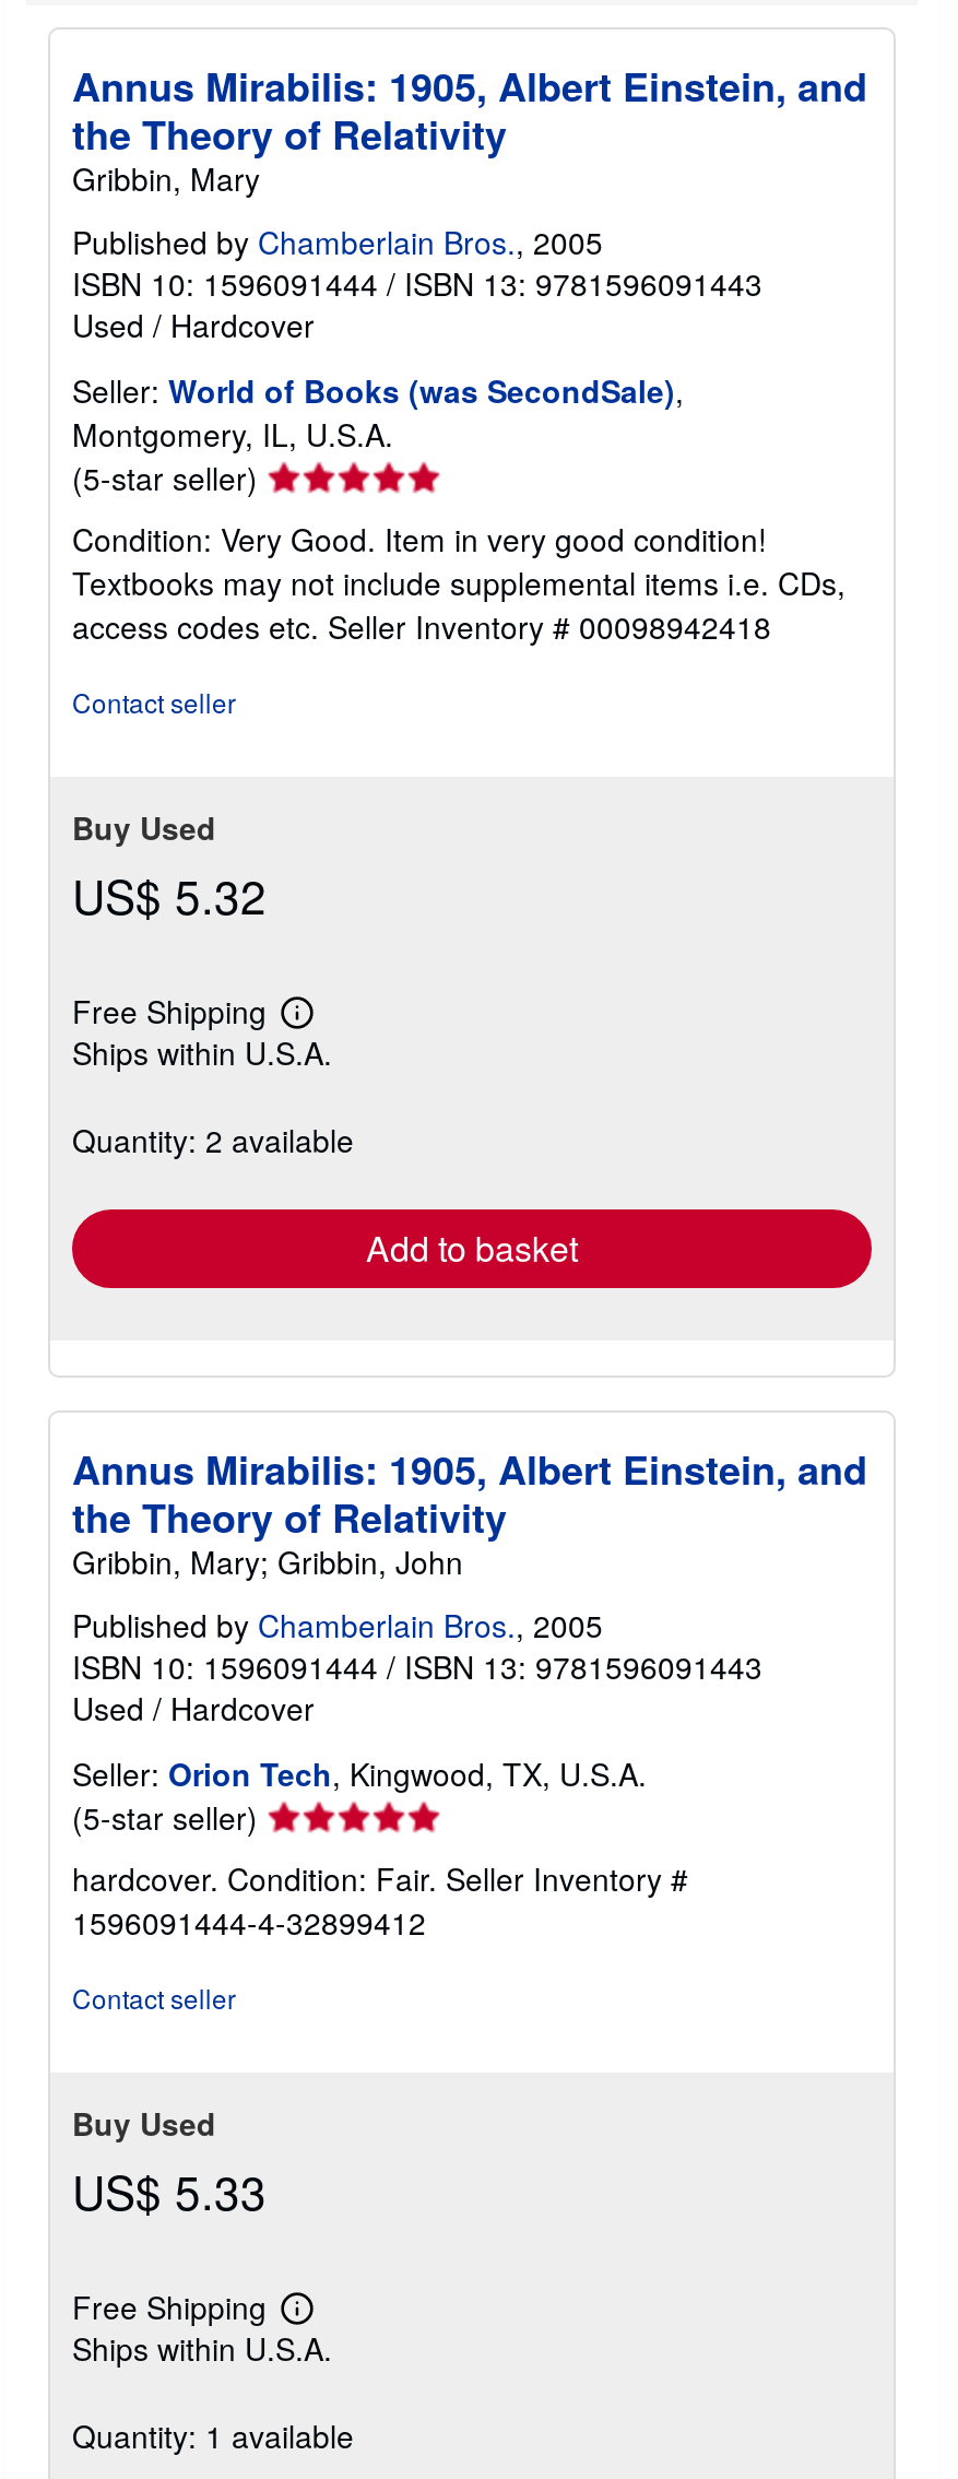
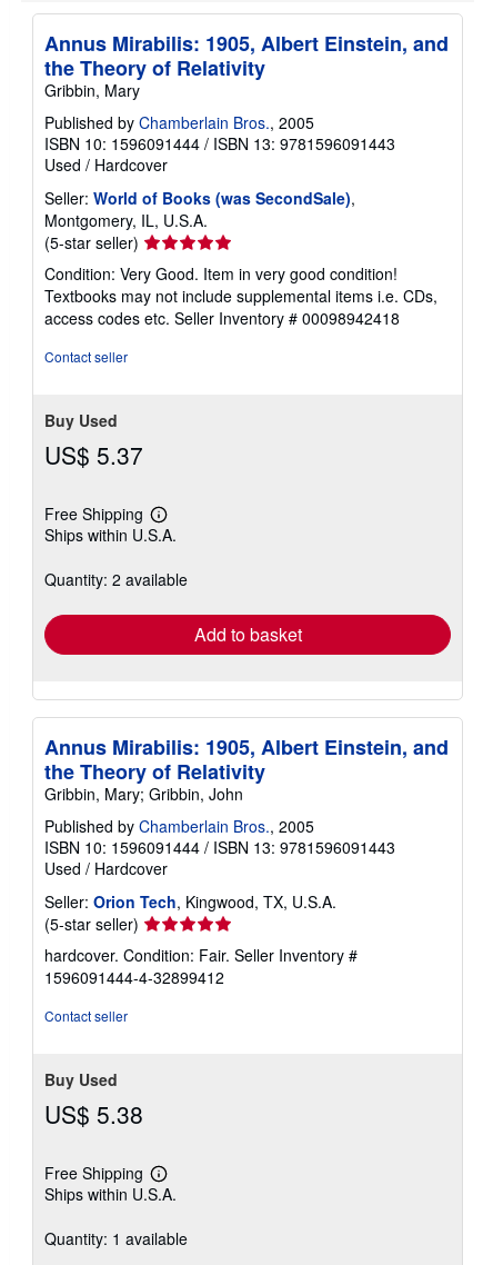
[72,861,267,926] US$ 5.32 -> [44,437,143,471] US$ 5.37
[72,2157,267,2222] US$ 5.33 -> [44,1097,143,1130] US$ 5.38

